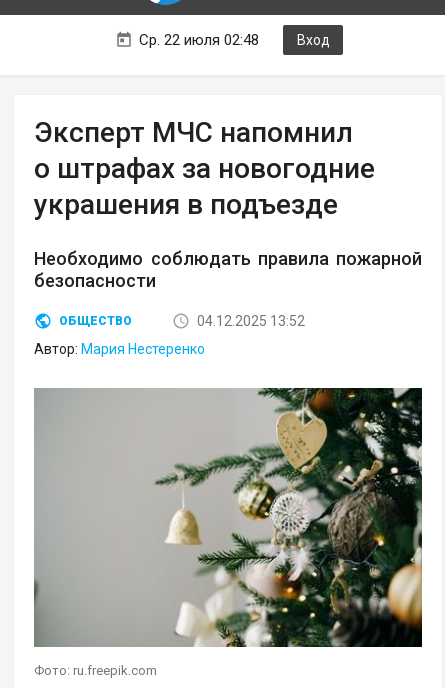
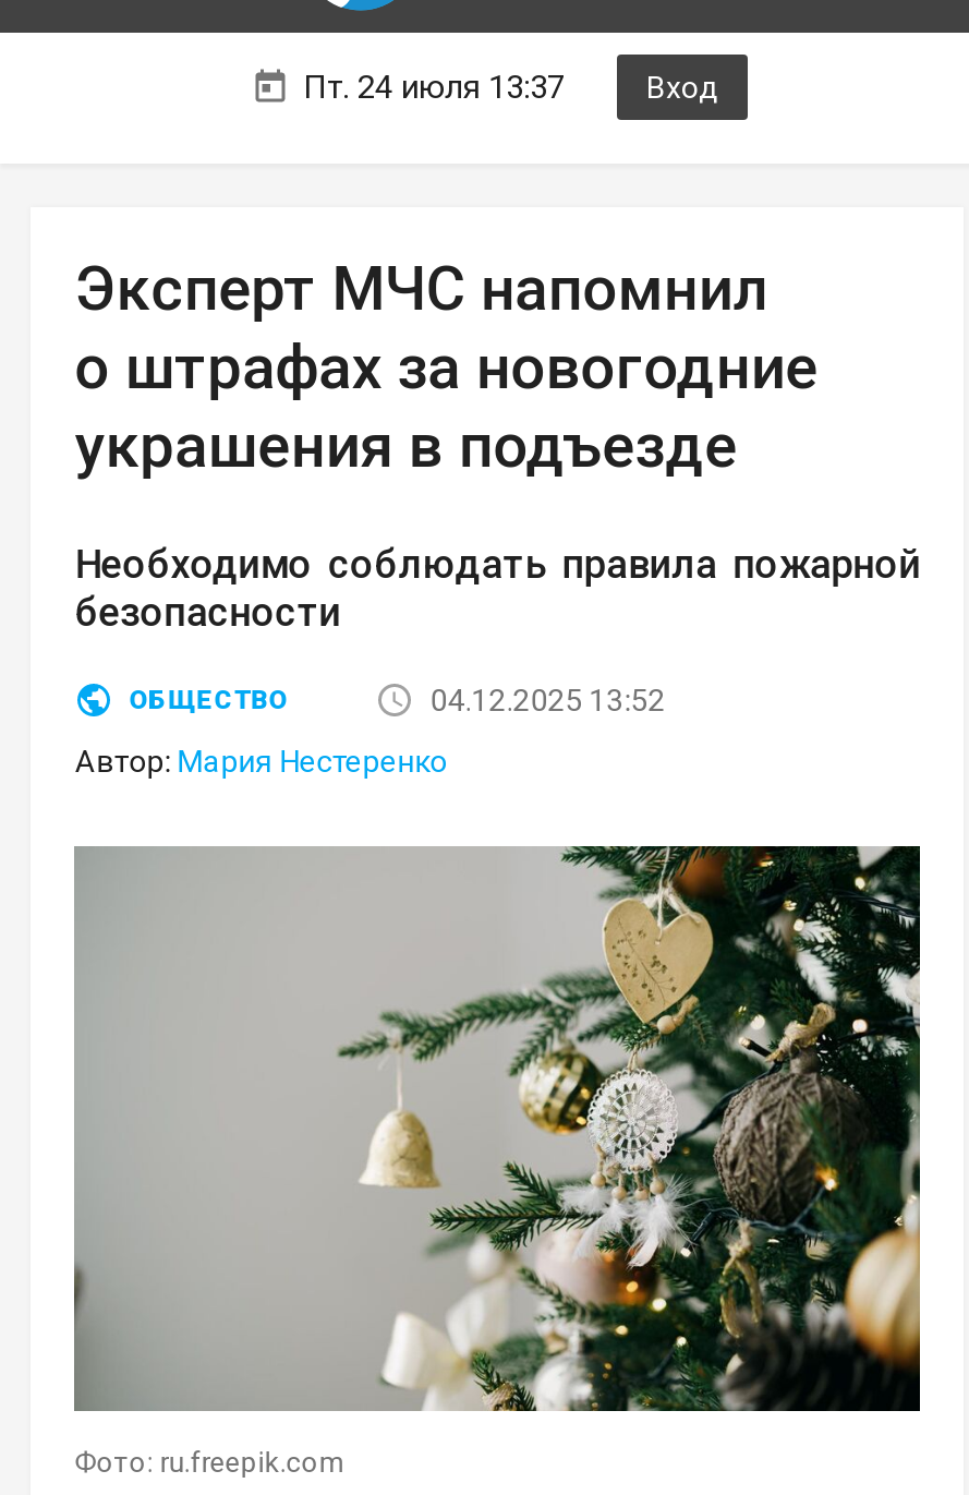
[139,31,259,49] Ср. 22 июля 02:48 -> [303,68,565,108] Пт. 24 июля 13:37

